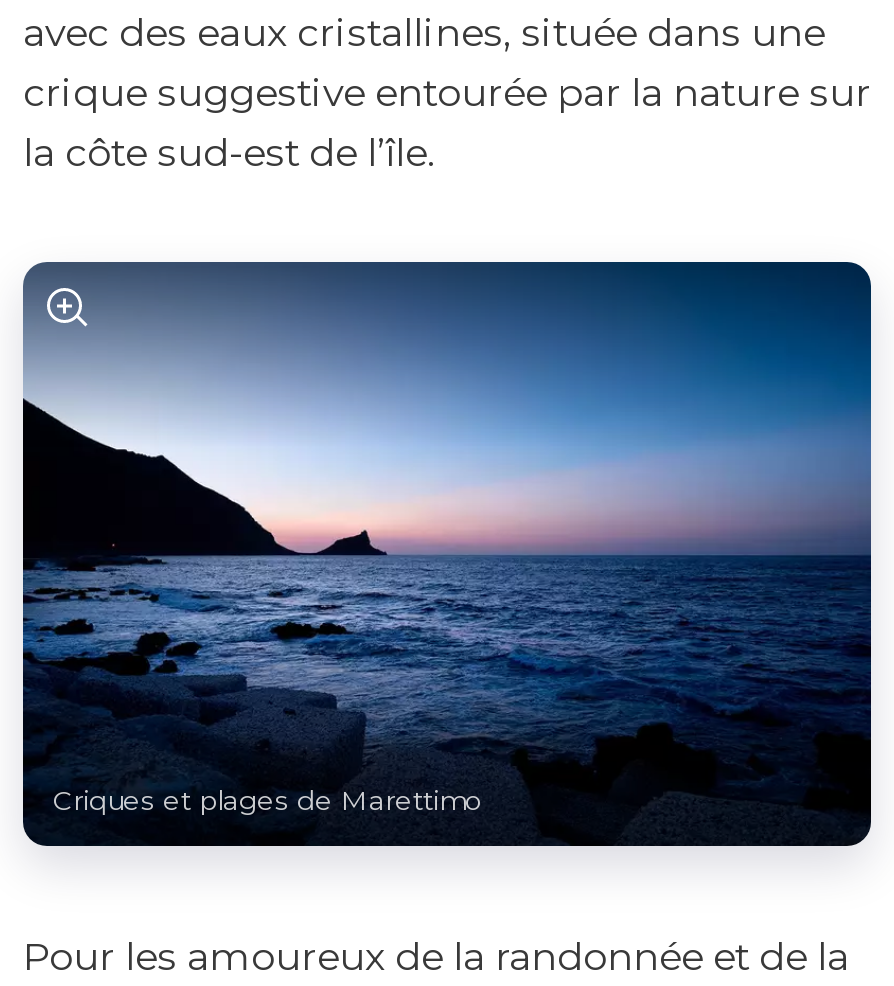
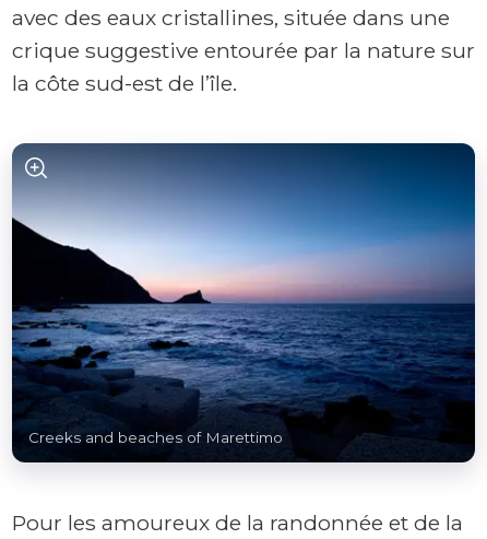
[53,784,483,816] Criques et plages de Marettimo -> [28,429,283,446] Creeks and beaches of Marettimo

